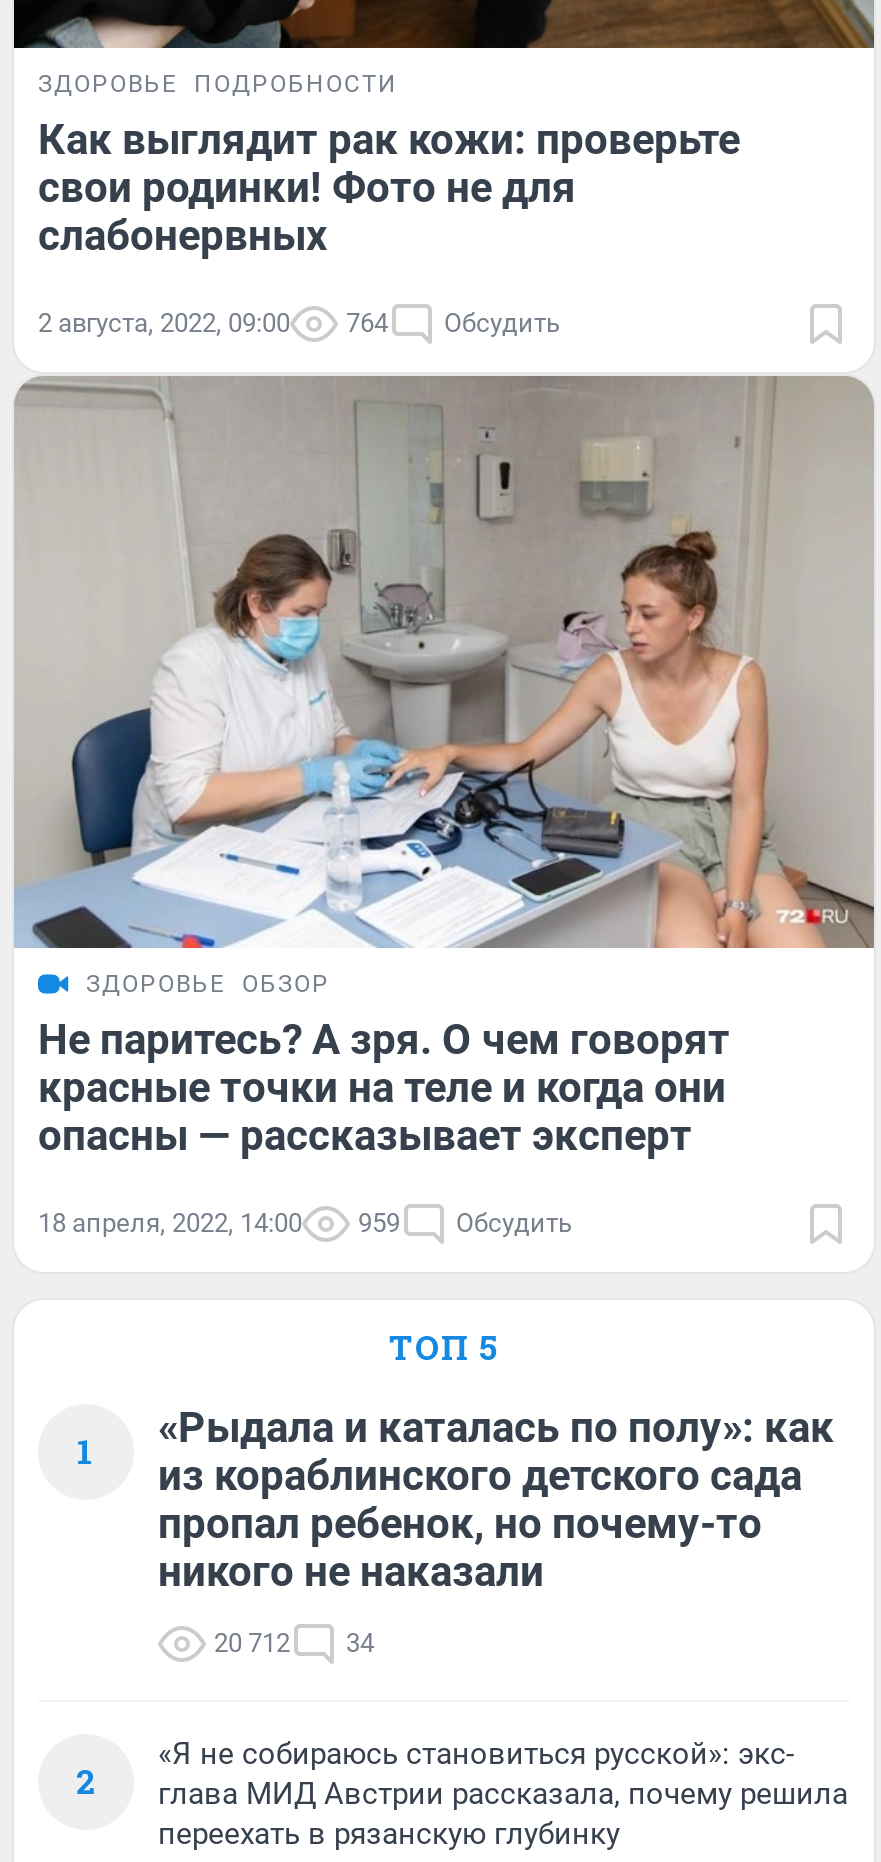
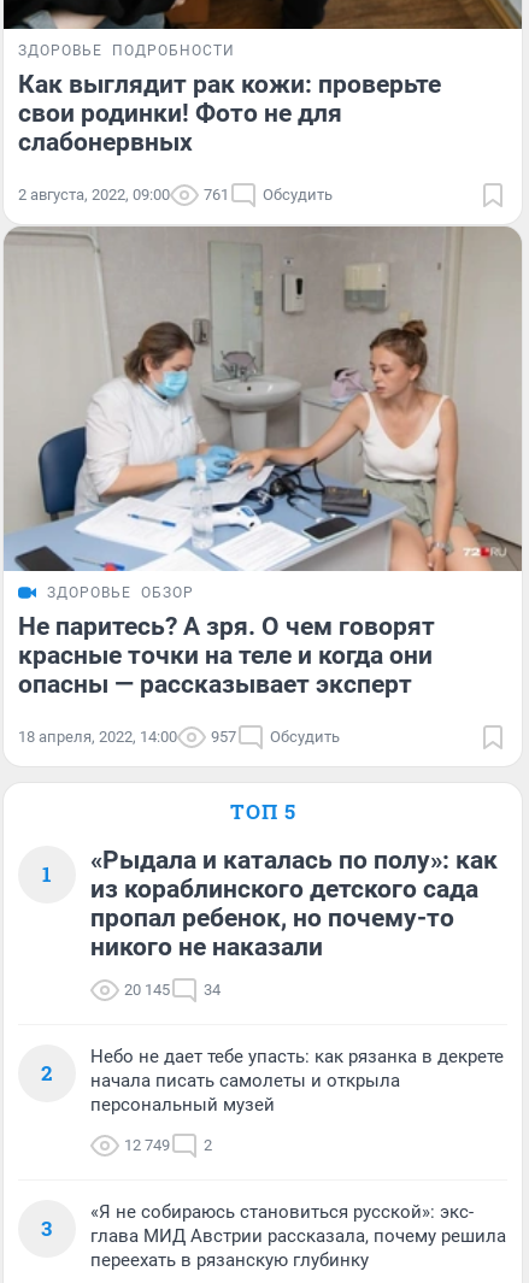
[38,307,560,337] 2 августа, 2022, 09:00 764 Обсудить -> [18,185,333,203] 2 августа, 2022, 09:00 761 Обсудить
[38,1208,572,1238] 18 апреля, 2022, 14:00 959 Обсудить -> [18,728,340,746] 18 апреля, 2022, 14:00 957 Обсудить
[214,1628,374,1658] 20 712 34 -> [124,981,221,999] 20 145 34
none -> [41,1046,504,1242] Небо не дает тебе упасть: как рязанка в декрете | начала писать самолеты и открыла | персональный музей | 12 749 | 2 | 3

